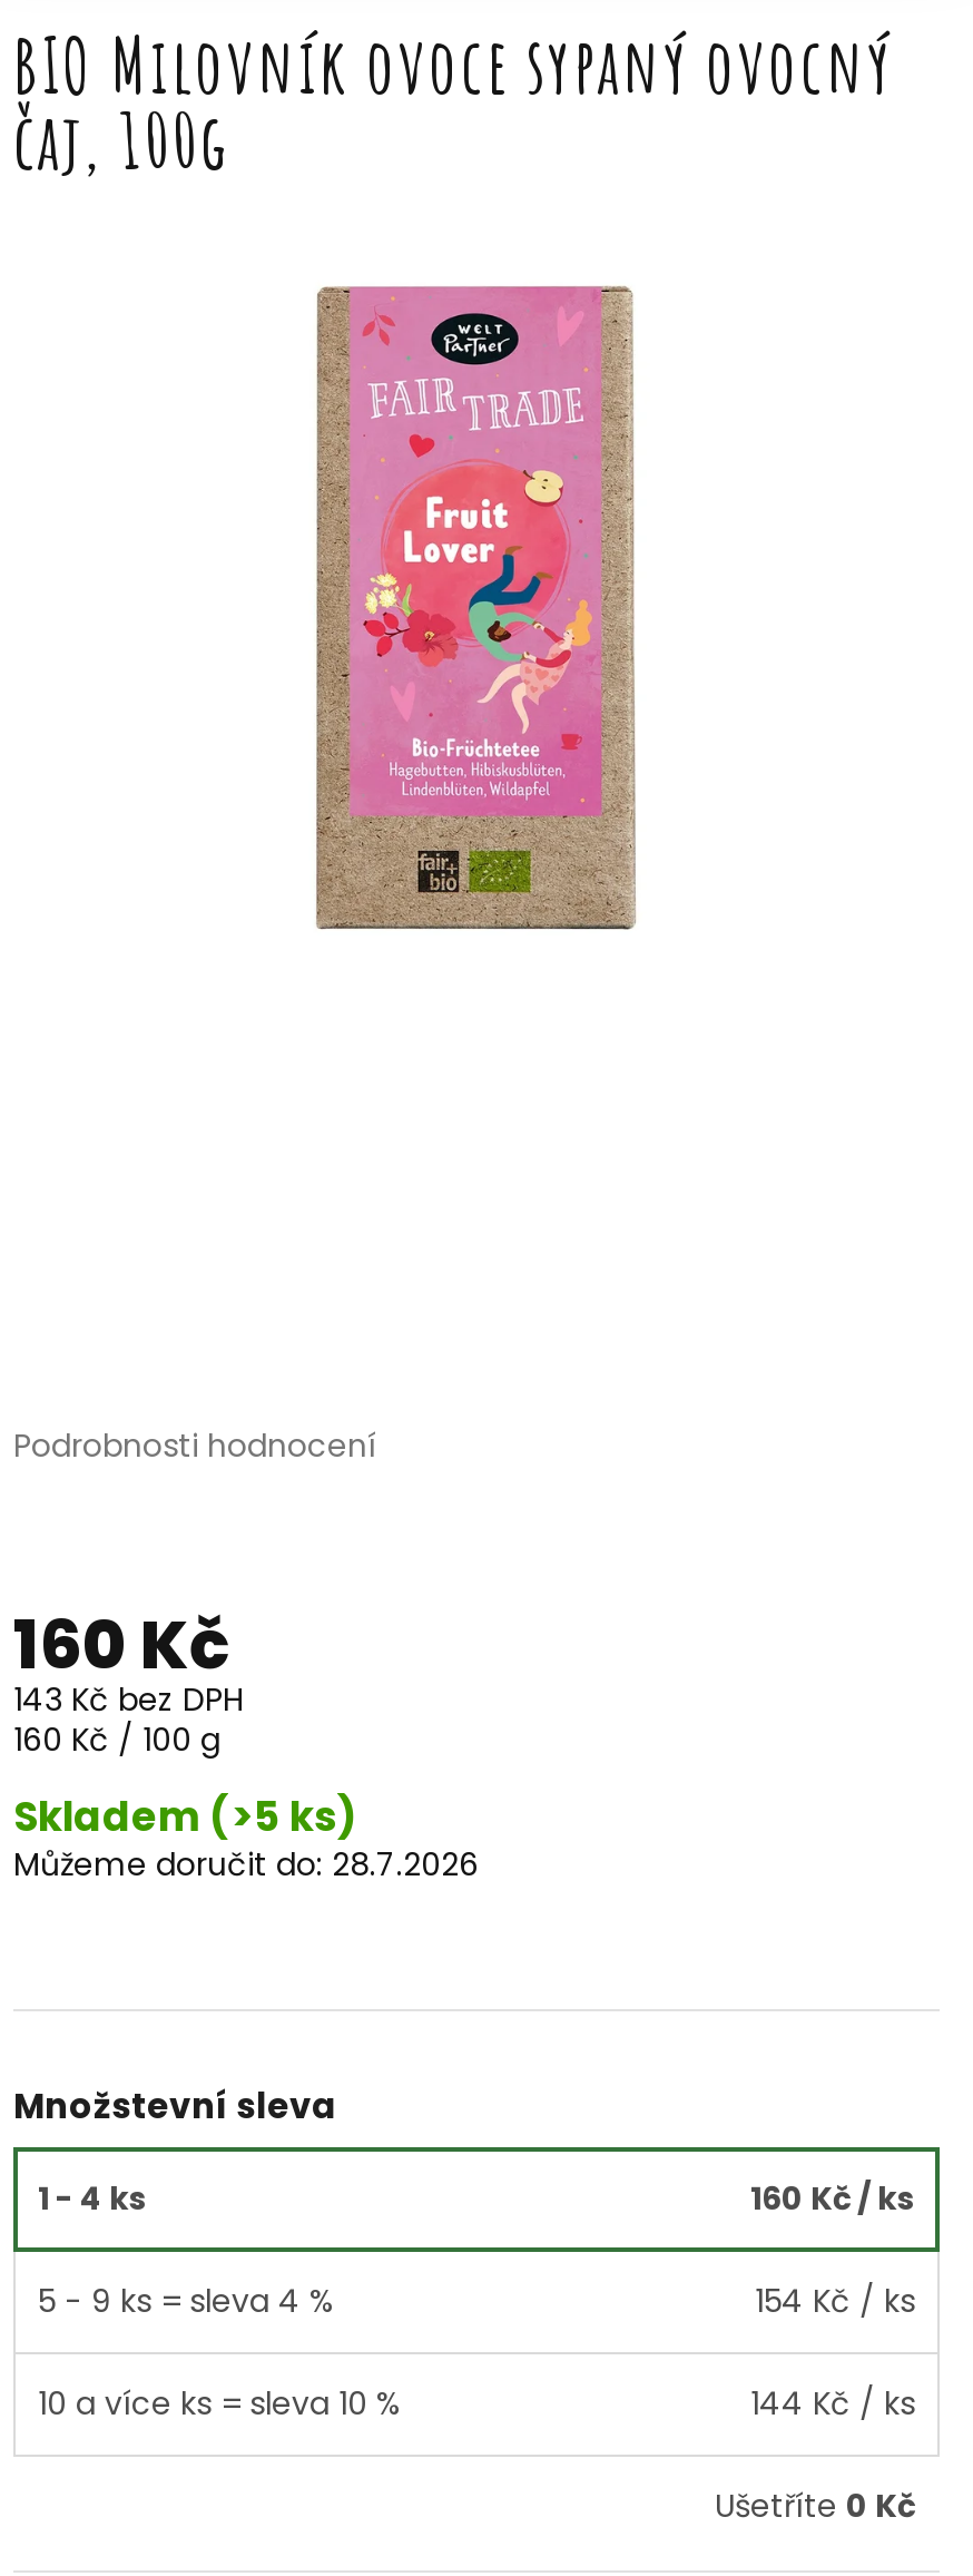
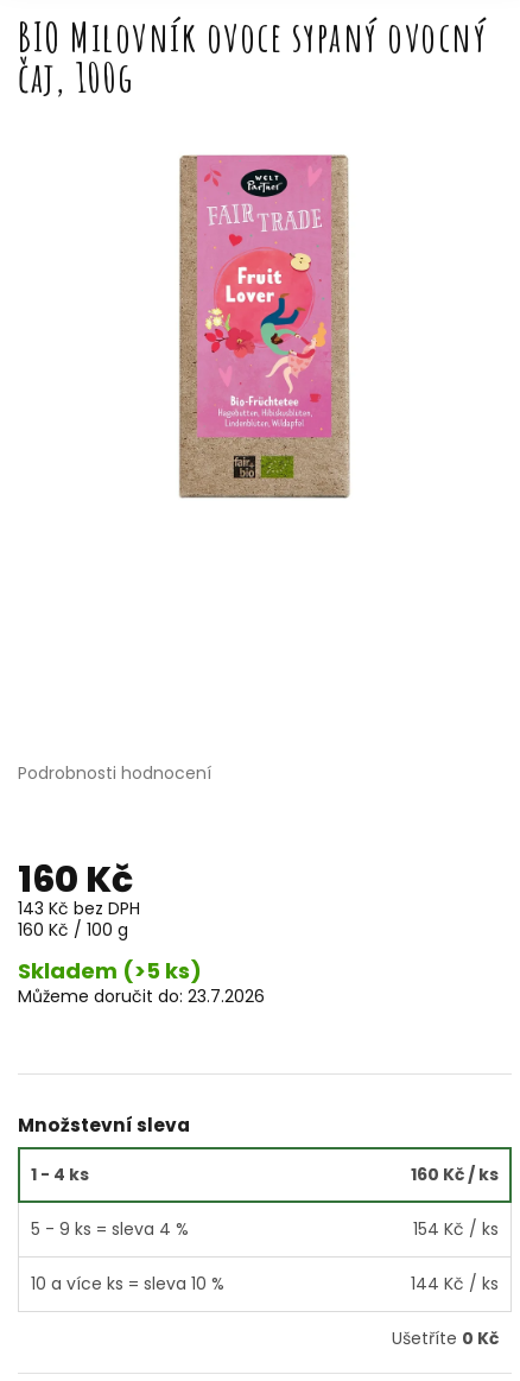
[13,1842,479,1887] Můžeme doručit do: 28.7.2026 -> [18,984,265,1008] Můžeme doručit do: 23.7.2026

